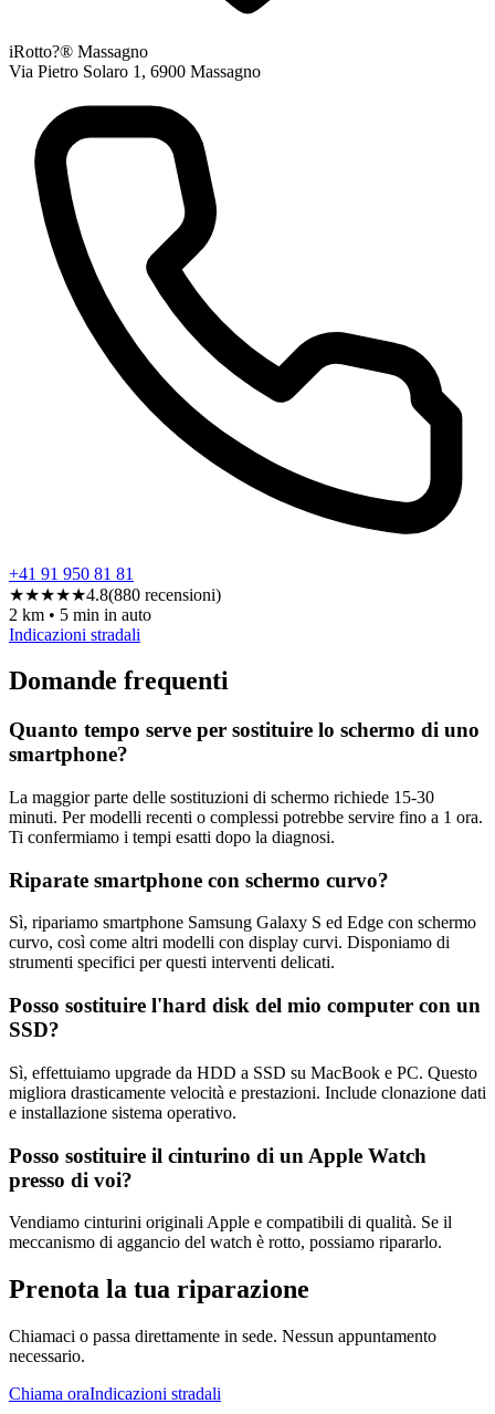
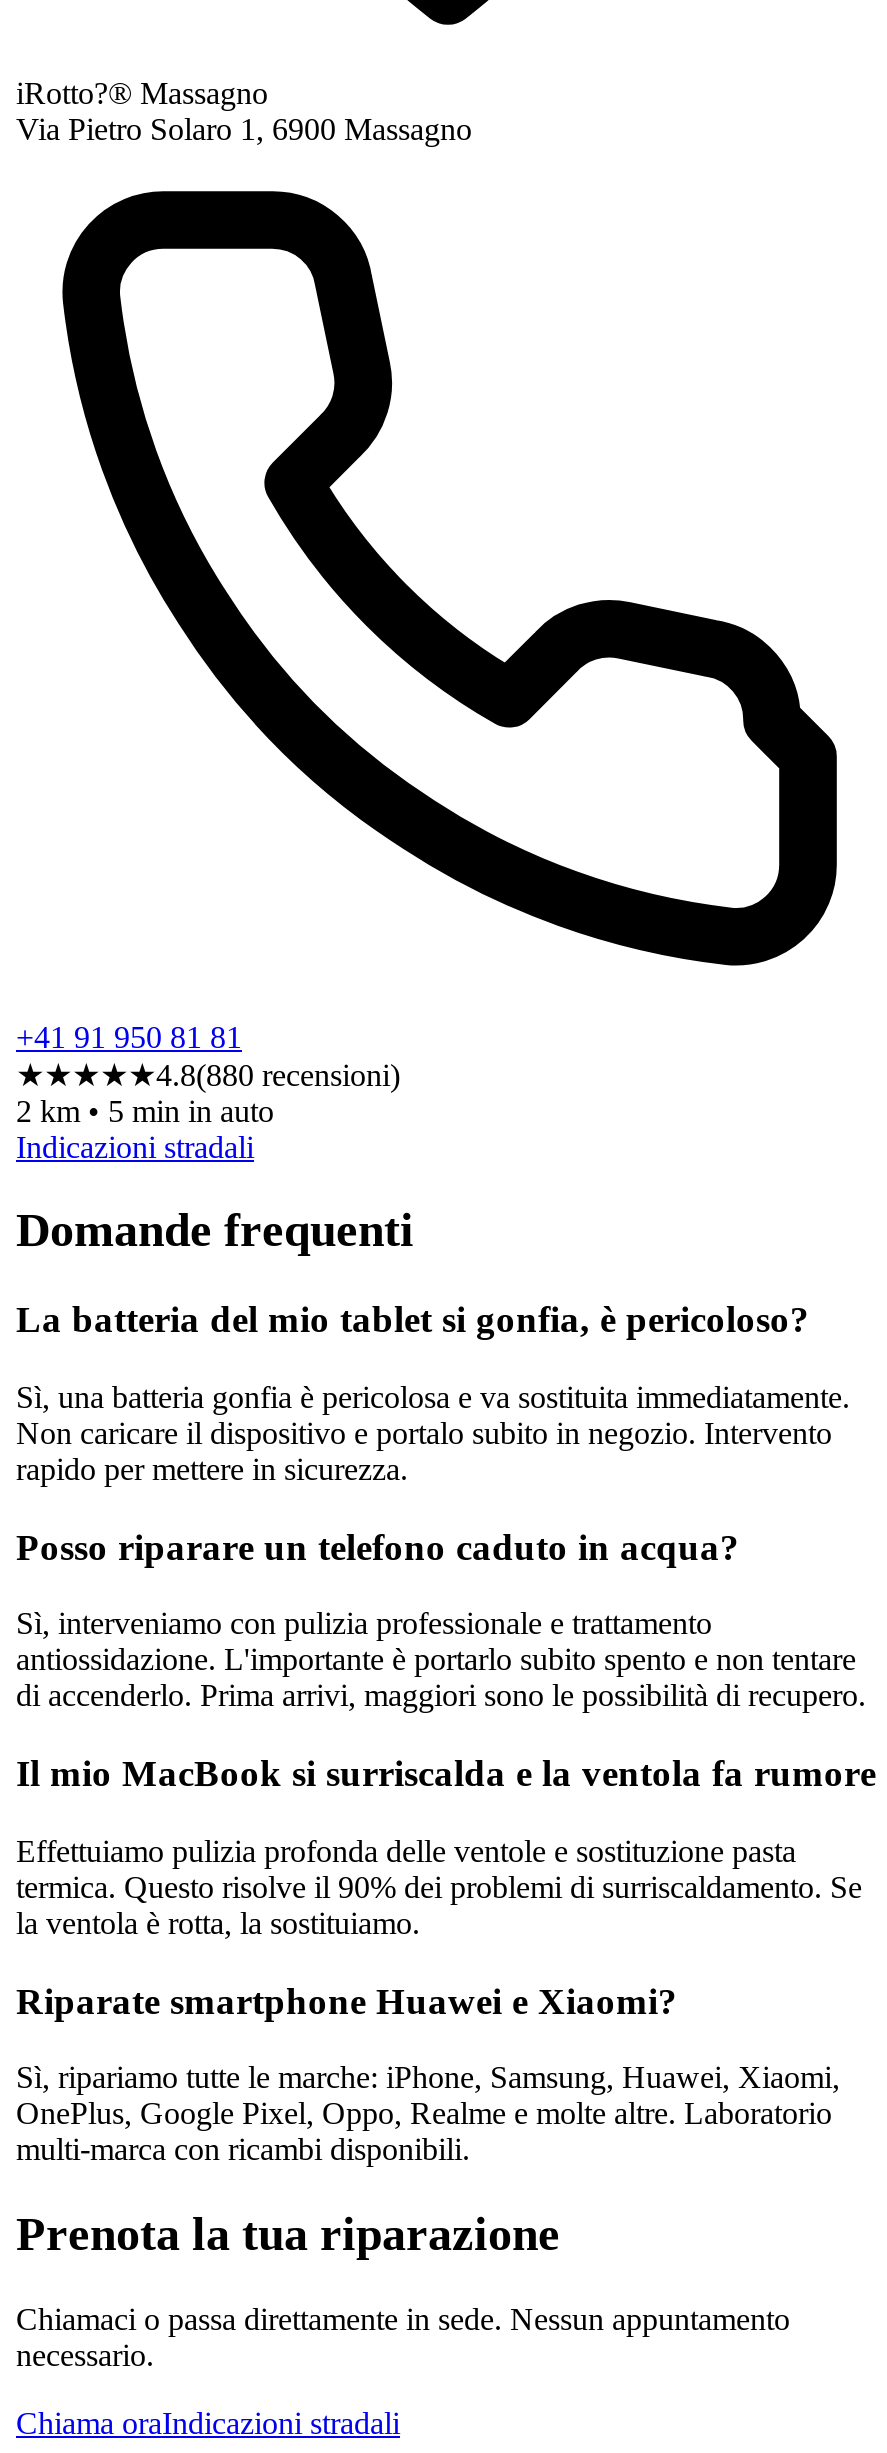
[9,718,480,766] Quanto tempo serve per sostituire lo schermo di uno | smartphone? -> [16,1299,810,1341] La batteria del mio tablet si gonfia, è pericoloso?
[9,788,483,846] La maggior parte delle sostituzioni di schermo richiede 15-30 | minuti. Per modelli recenti o complessi potrebbe servire fino a 1 ora. | Ti confermiamo i tempi esatti dopo la diagnosi. -> [16,1380,850,1486] Sì, una batteria gonfia è pericolosa e va sostituita immediatamente. | Non caricare il dispositivo e portalo subito in negozio. Intervento | rapido per mettere in sicurezza.
[9,868,389,892] Riparate smartphone con schermo curvo? -> [16,1526,740,1568] Posso riparare un telefono caduto in acqua?
[9,913,476,972] Sì, ripariamo smartphone Samsung Galaxy S ed Edge con schermo | curvo, così come altri modelli con display curvi. Disponiamo di | strumenti specifici per questi interventi delicati. -> [16,1607,866,1713] Sì, interveniamo con pulizia professionale e trattamento | antiossidazione. L'importante è portarlo subito spento e non tentare | di accenderlo. Prima arrivi, maggiori sono le possibilità di recupero.
[9,994,481,1041] Posso sostituire l'hard disk del mio computer con un | SSD? -> [16,1752,876,1794] Il mio MacBook si surriscalda e la ventola fa rumore
[9,1063,486,1122] Sì, effettuiamo upgrade da HDD a SSD su MacBook e PC. Questo | migliora drasticamente velocità e prestazioni. Include clonazione dati | e installazione sistema operativo. -> [16,1834,862,1940] Effettuiamo pulizia profonda delle ventole e sostituzione pasta | termica. Questo risolve il 90% dei problemi di surriscaldamento. Se | la ventola è rotta, la sostituiamo.
[9,1144,426,1191] Posso sostituire il cinturino di un Apple Watch | presso di voi? -> [16,1979,678,2021] Riparate smartphone Huawei e Xiaomi?
[9,1213,452,1252] Vendiamo cinturini originali Apple e compatibili di qualità. Se il | meccanismo di aggancio del watch è rotto, possiamo ripararlo. -> [16,2061,840,2167] Sì, ripariamo tutte le marche: iPhone, Samsung, Huawei, Xiaomi, | OnePlus, Google Pixel, Oppo, Realme e molte altre. Laboratorio | multi-marca con ricambi disponibili.

